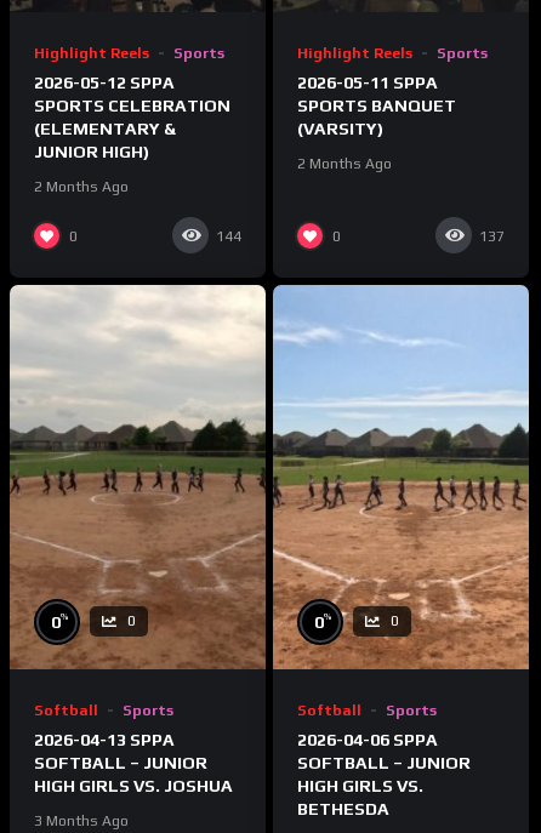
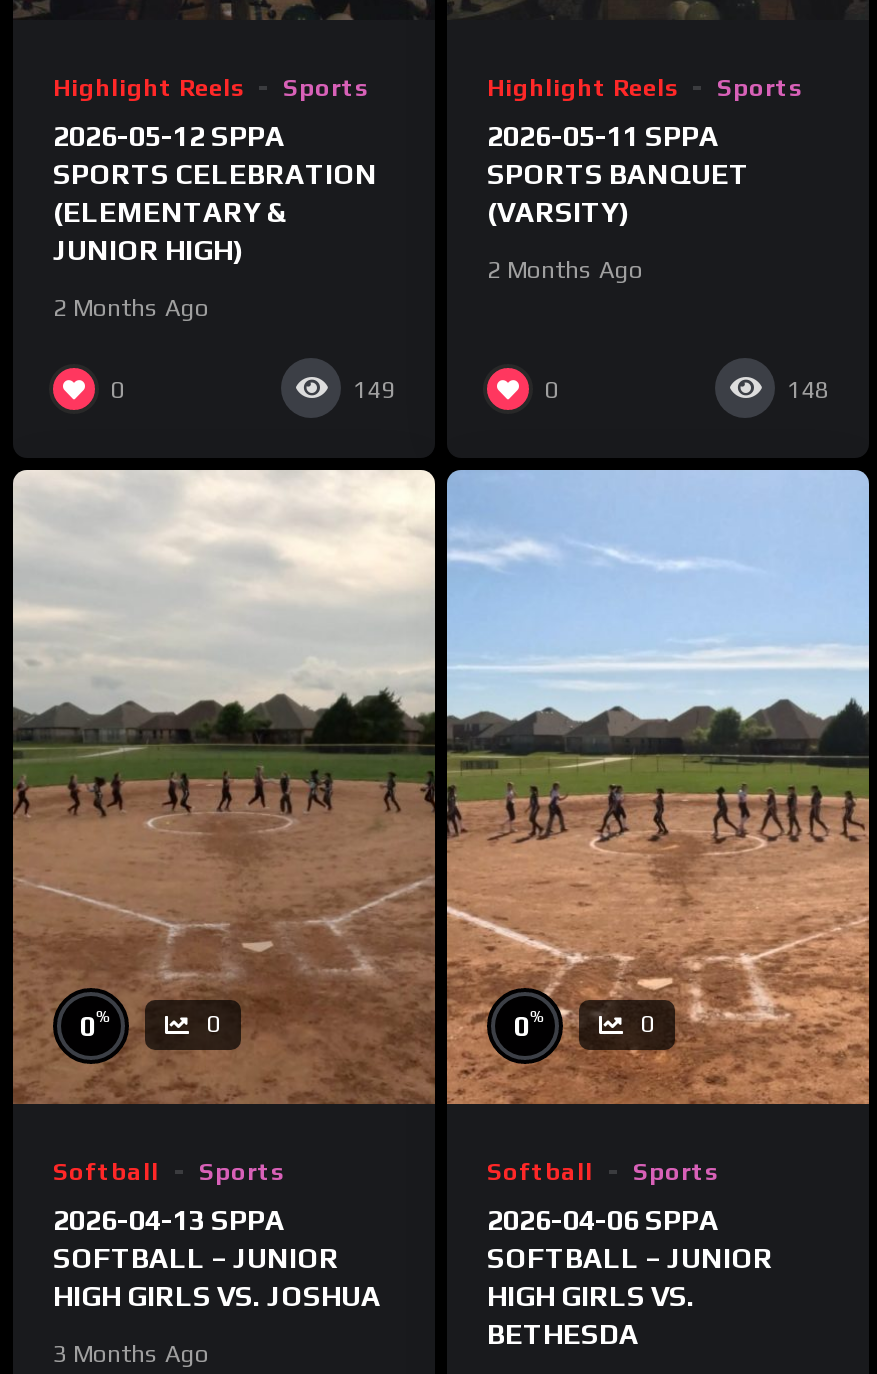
[216,228,241,245] 144 -> [353,376,395,404] 149
[479,228,505,245] 137 -> [787,376,829,404] 148

